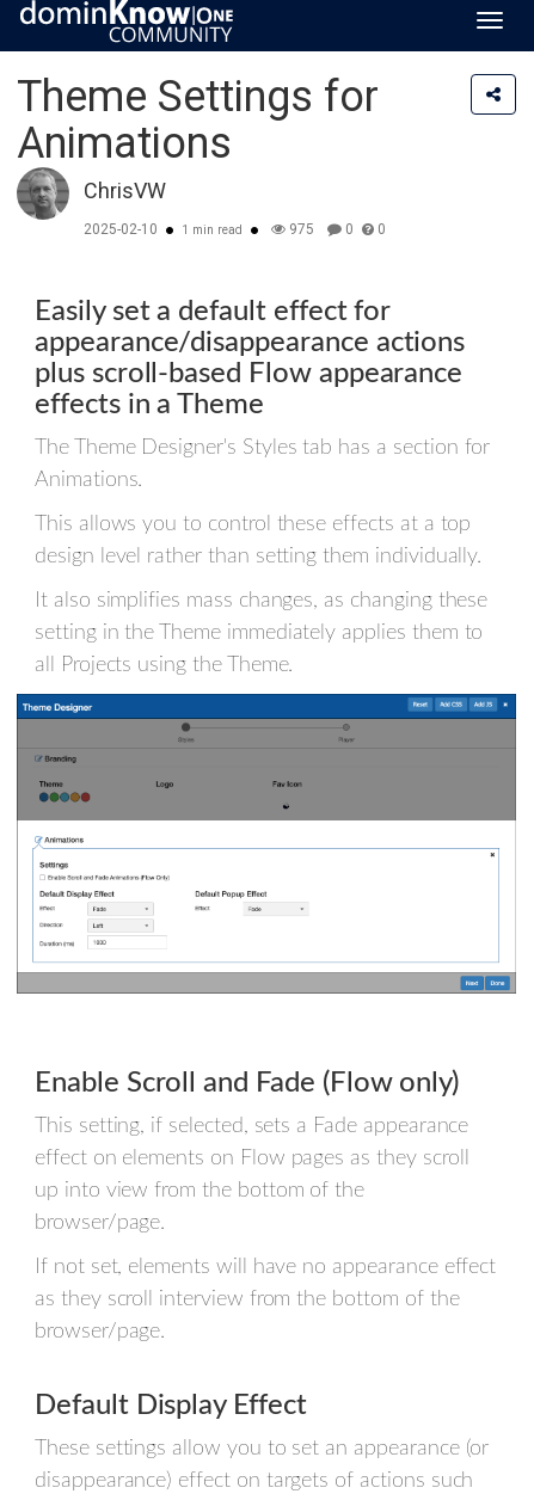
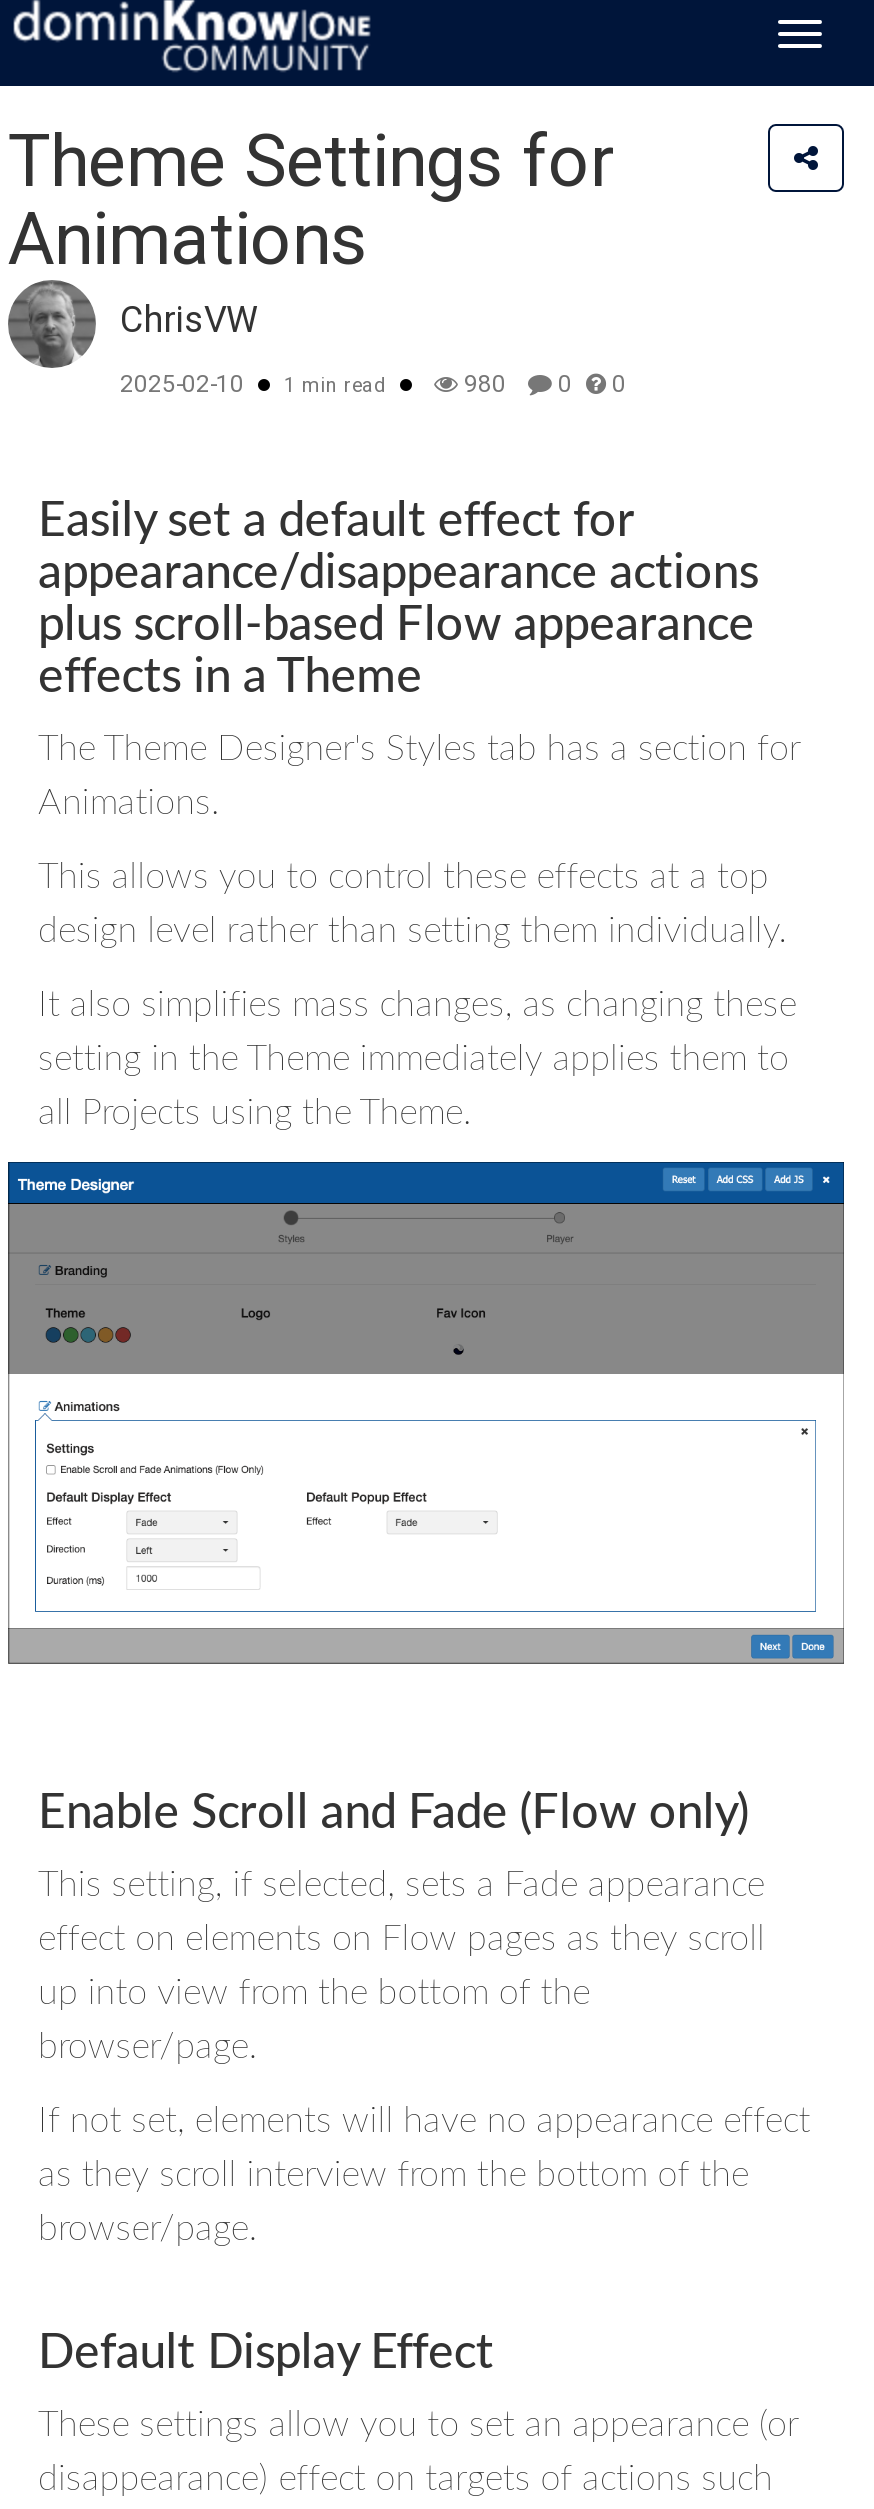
[289,221,386,238] 975 0 0 -> [464,370,626,398] 980 0 0

